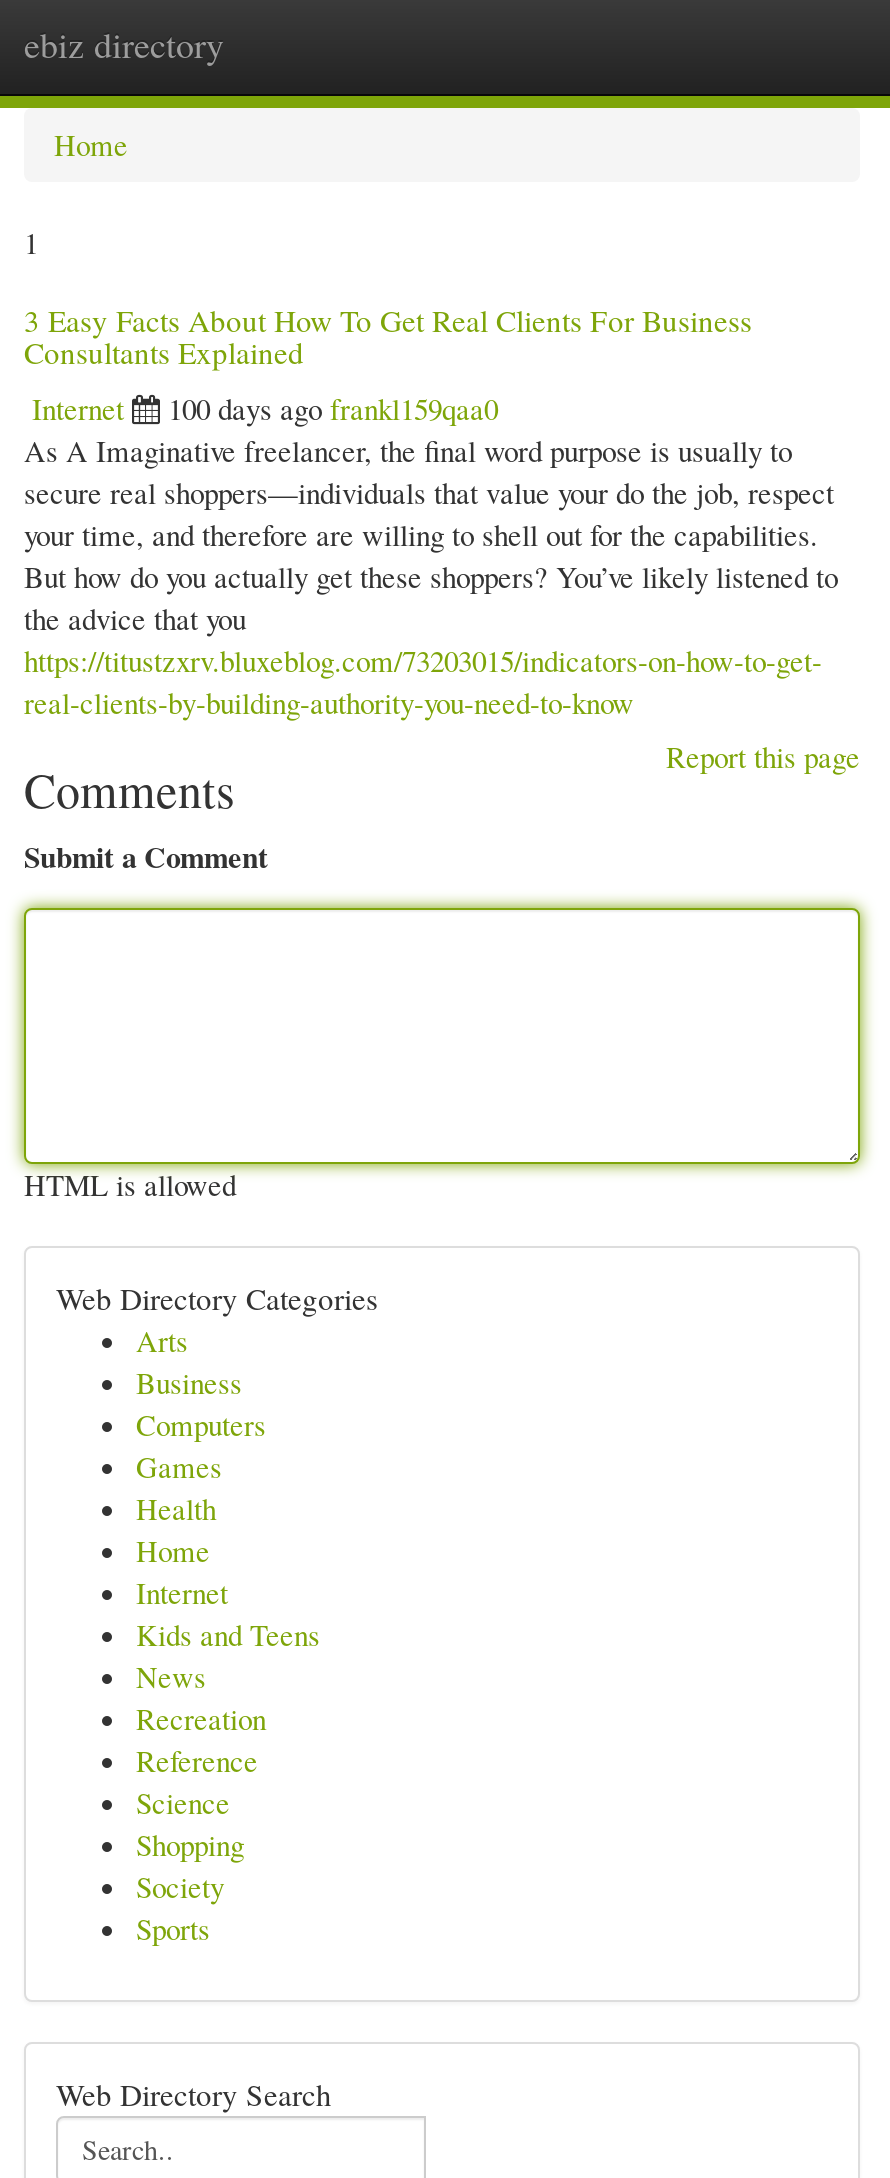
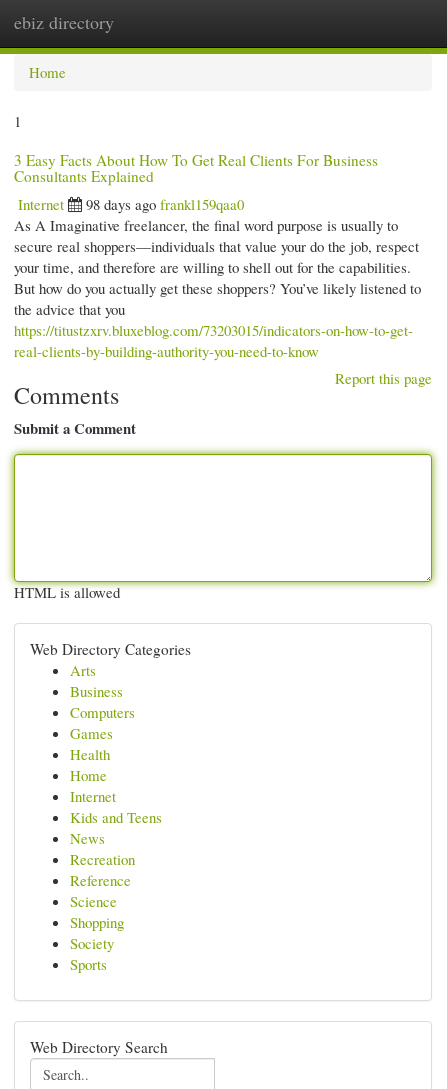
[168,388,498,428] 100 days ago frankl159qaa0 -> [86,194,244,214] 98 days ago frankl159qaa0

